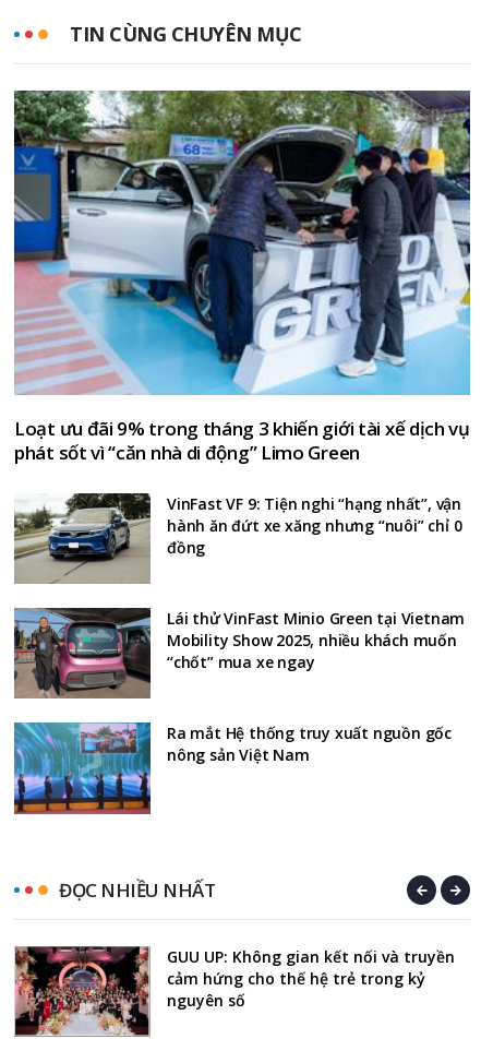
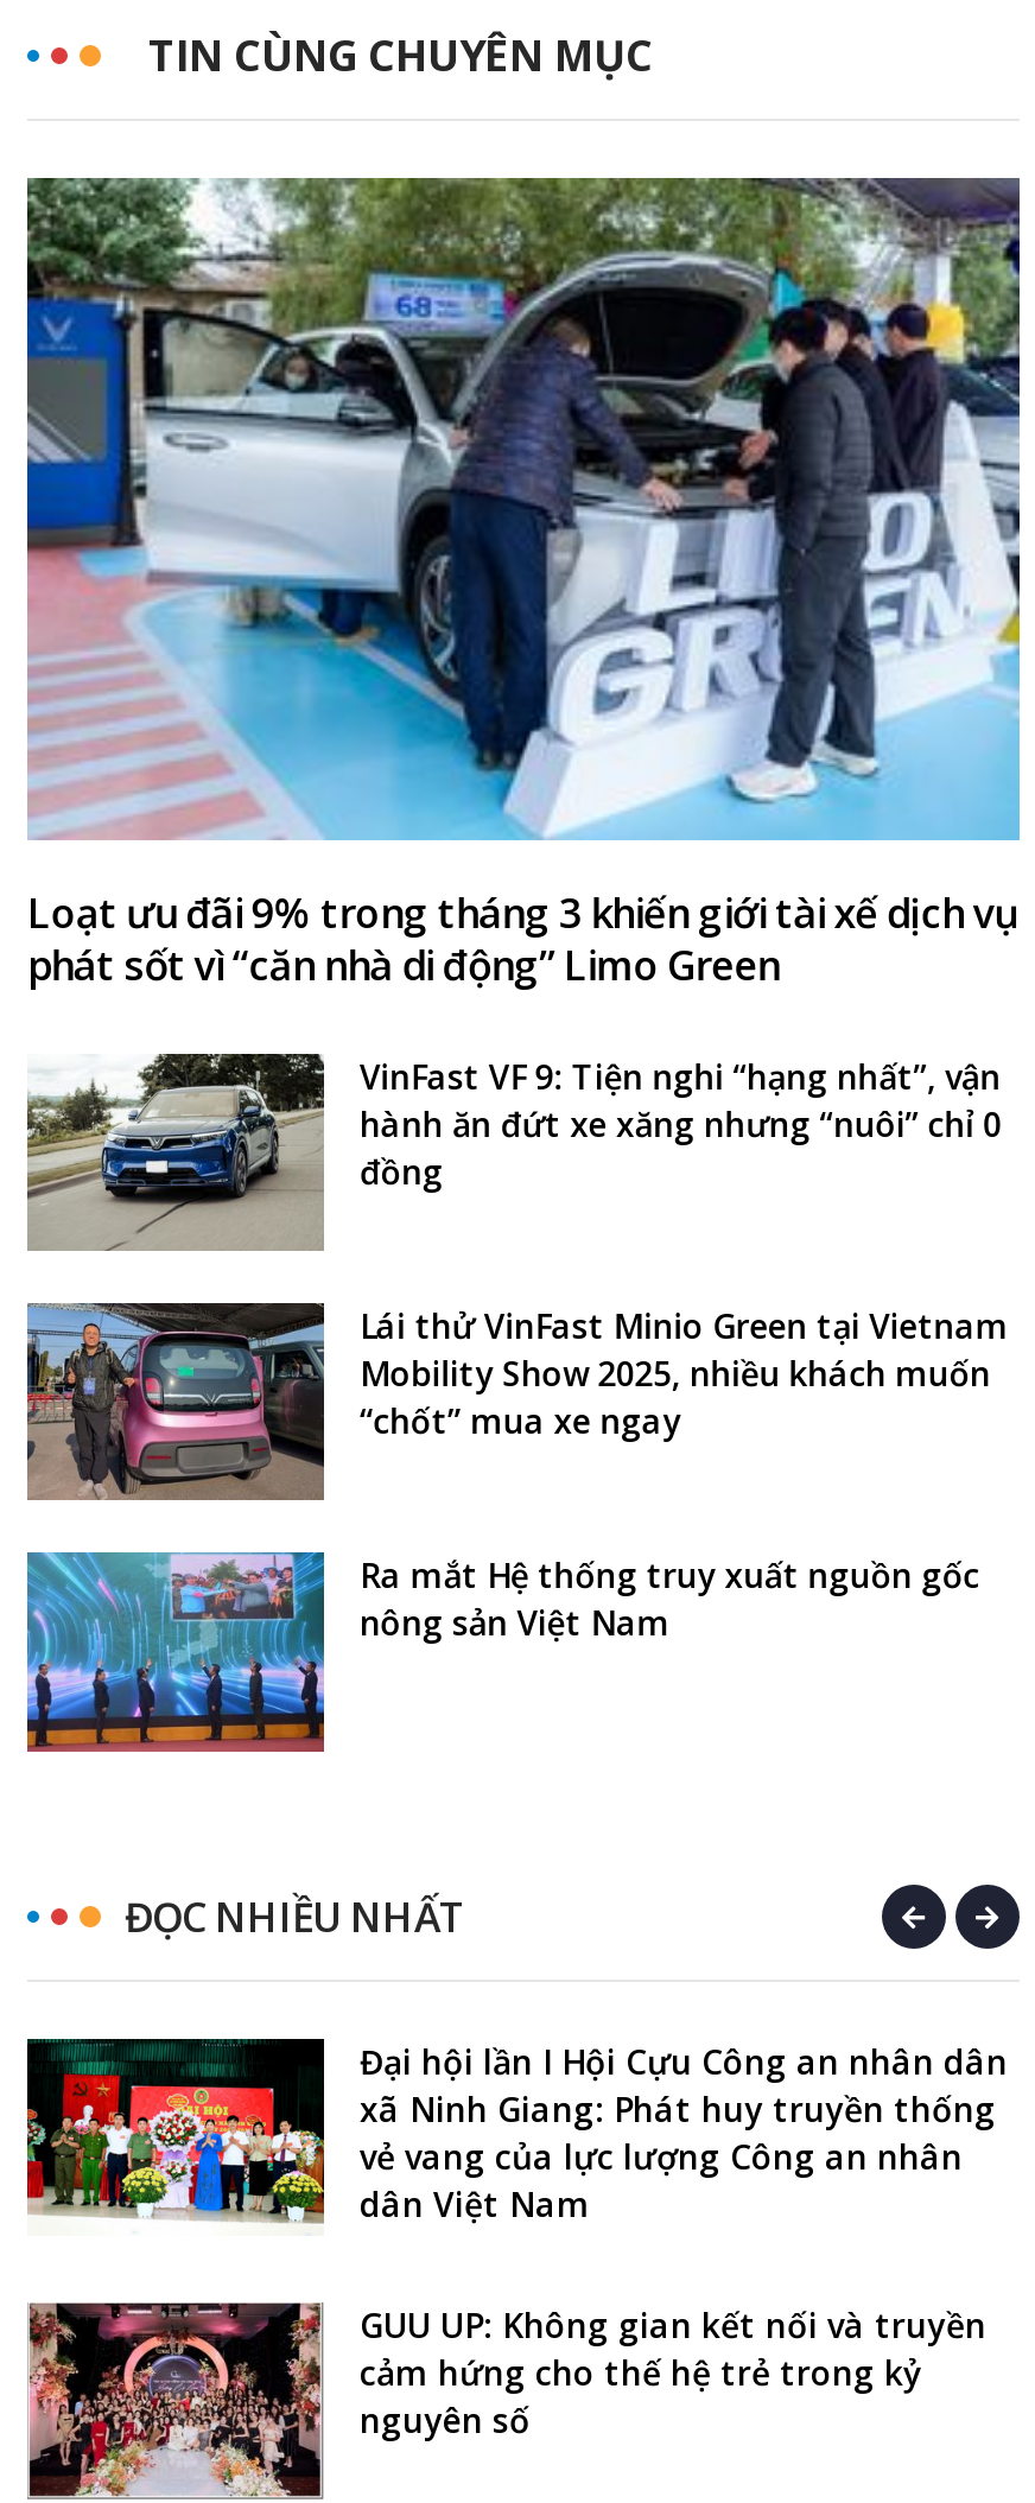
none -> [25,2037,1008,2226] [image] | Đại hội lần I Hội Cựu Công an nhân dân | xã Ninh Giang: Phát huy truyền thống | vẻ vang của lực lượng Công an nhân | dân Việt Nam

